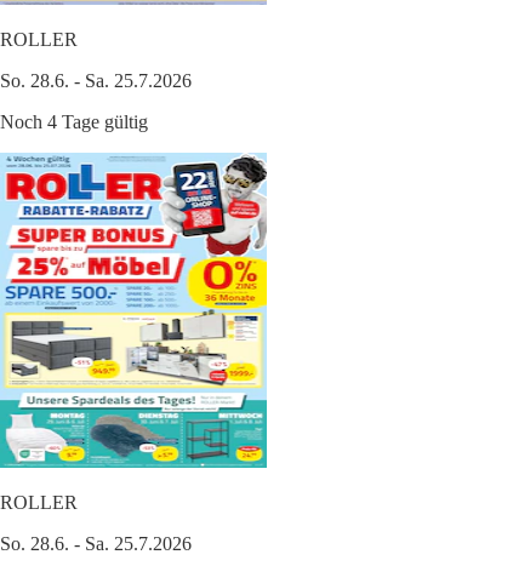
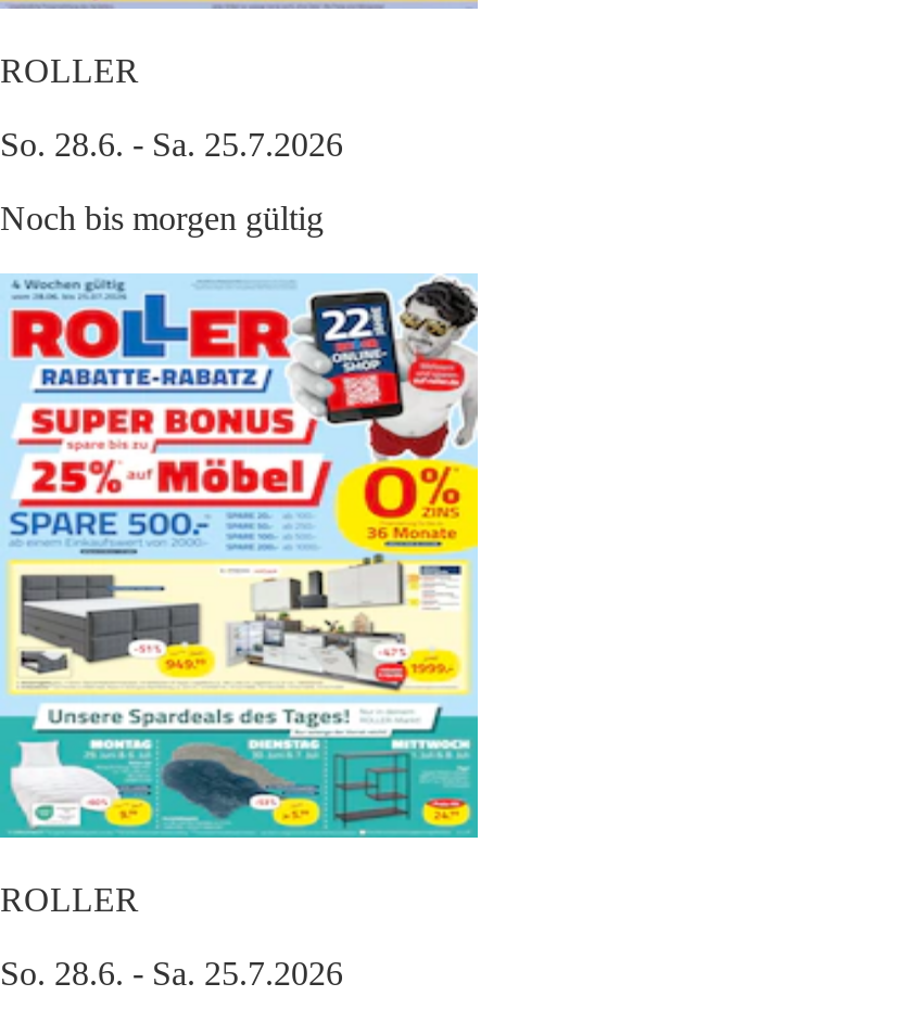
[0,112,148,132] Noch 4 Tage gültig -> [0,200,324,237] Noch bis morgen gültig

